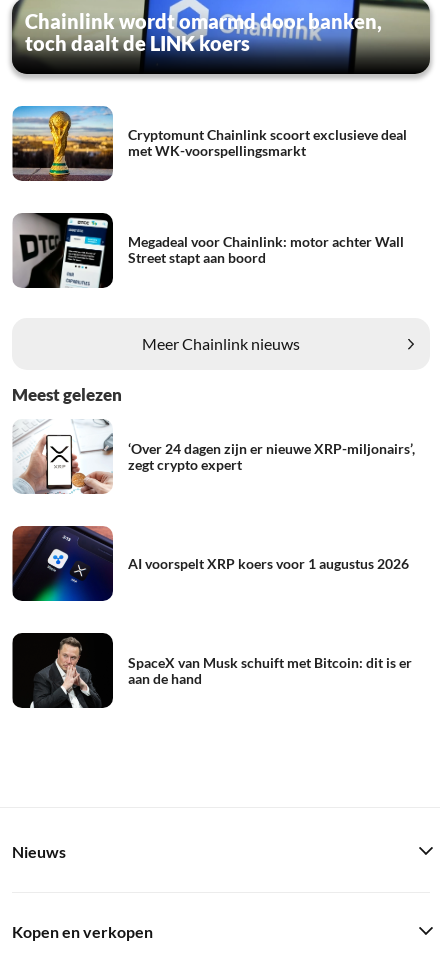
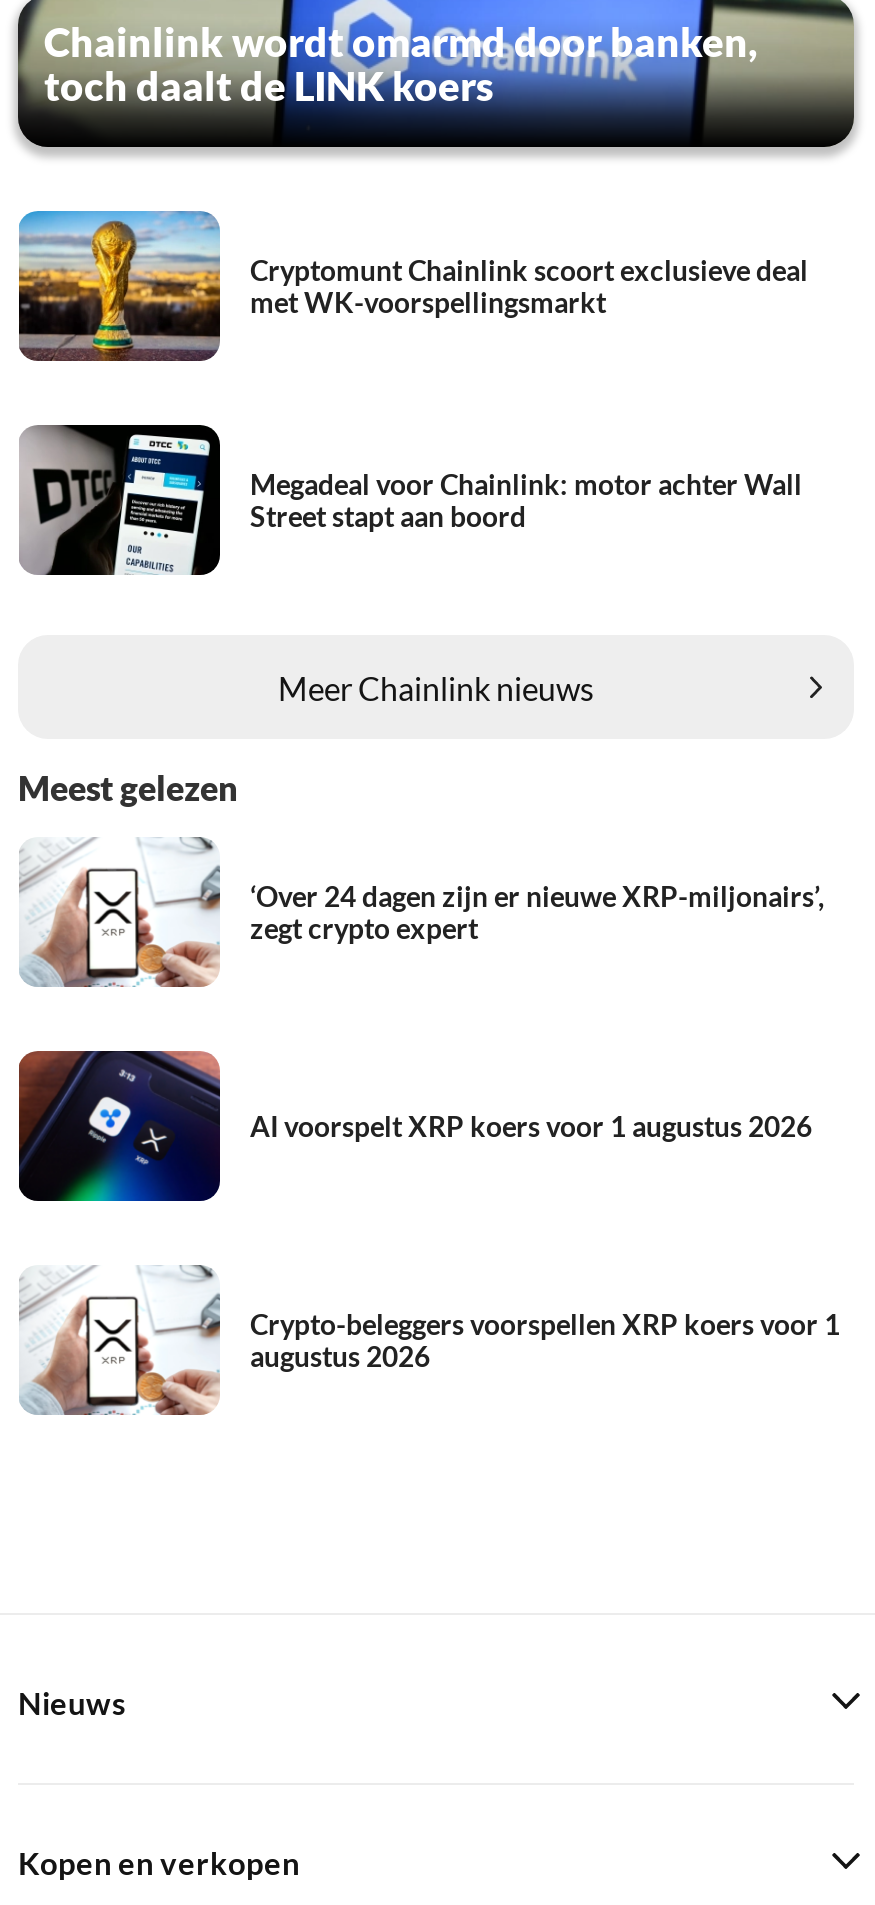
[11,632,412,709] [image] | SpaceX van Musk schuift met Bitcoin: dit is er | aan de hand -> [18,1266,840,1418] [image] | Crypto-beleggers voorspellen XRP koers voor 1 | augustus 2026

